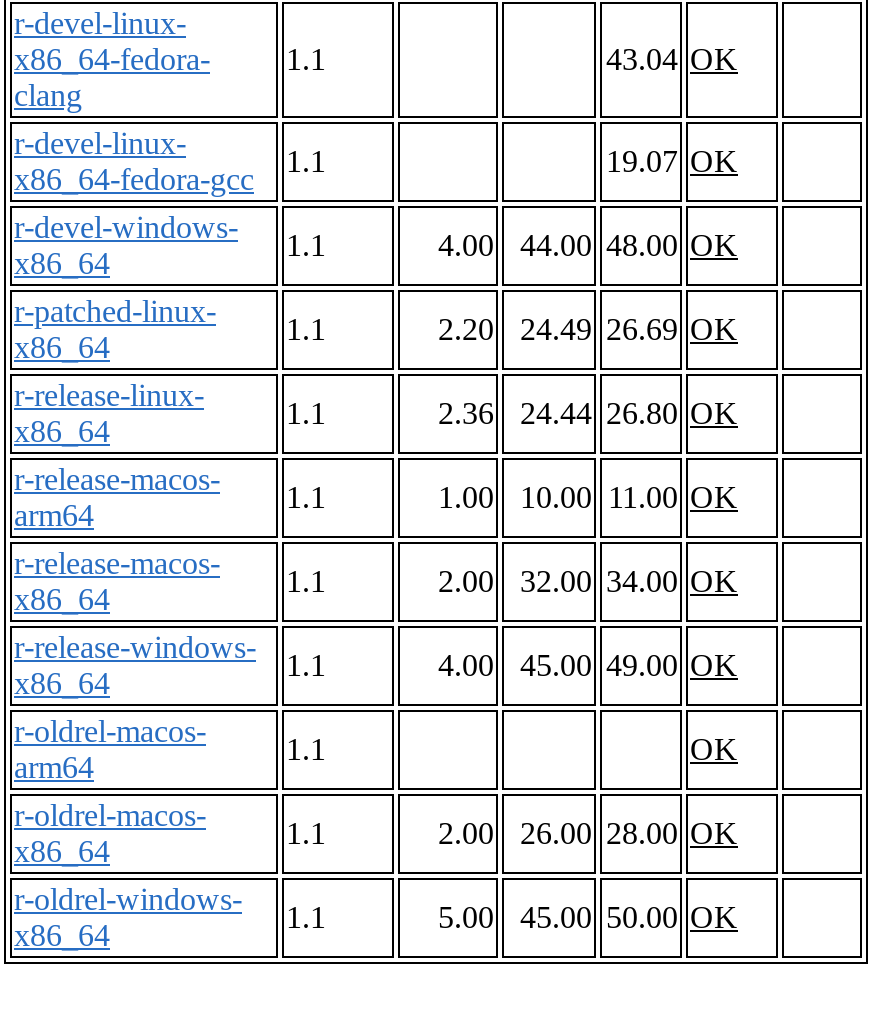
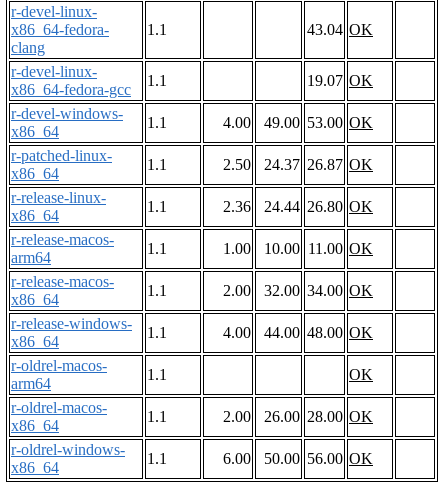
[438,229,738,263] 4.00 44.00 48.00 OK -> [223,114,373,131] 4.00 49.00 53.00 OK
[438,313,494,347] 2.20 -> [223,156,251,173] 2.50
[520,313,738,347] 24.49 26.69 OK -> [264,156,373,173] 24.37 26.87 OK
[438,649,738,683] 4.00 45.00 49.00 OK -> [223,324,373,341] 4.00 44.00 48.00 OK
[438,901,494,935] 5.00 -> [223,450,251,467] 6.00
[520,901,738,935] 45.00 50.00 OK -> [264,450,373,467] 50.00 56.00 OK

